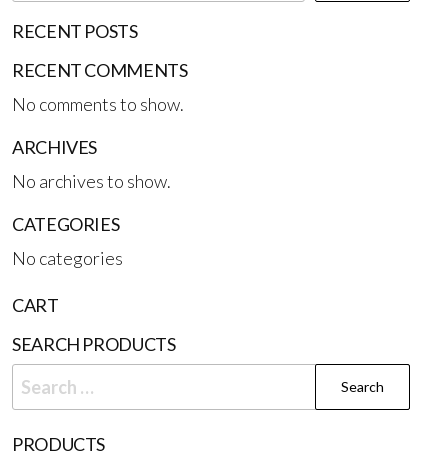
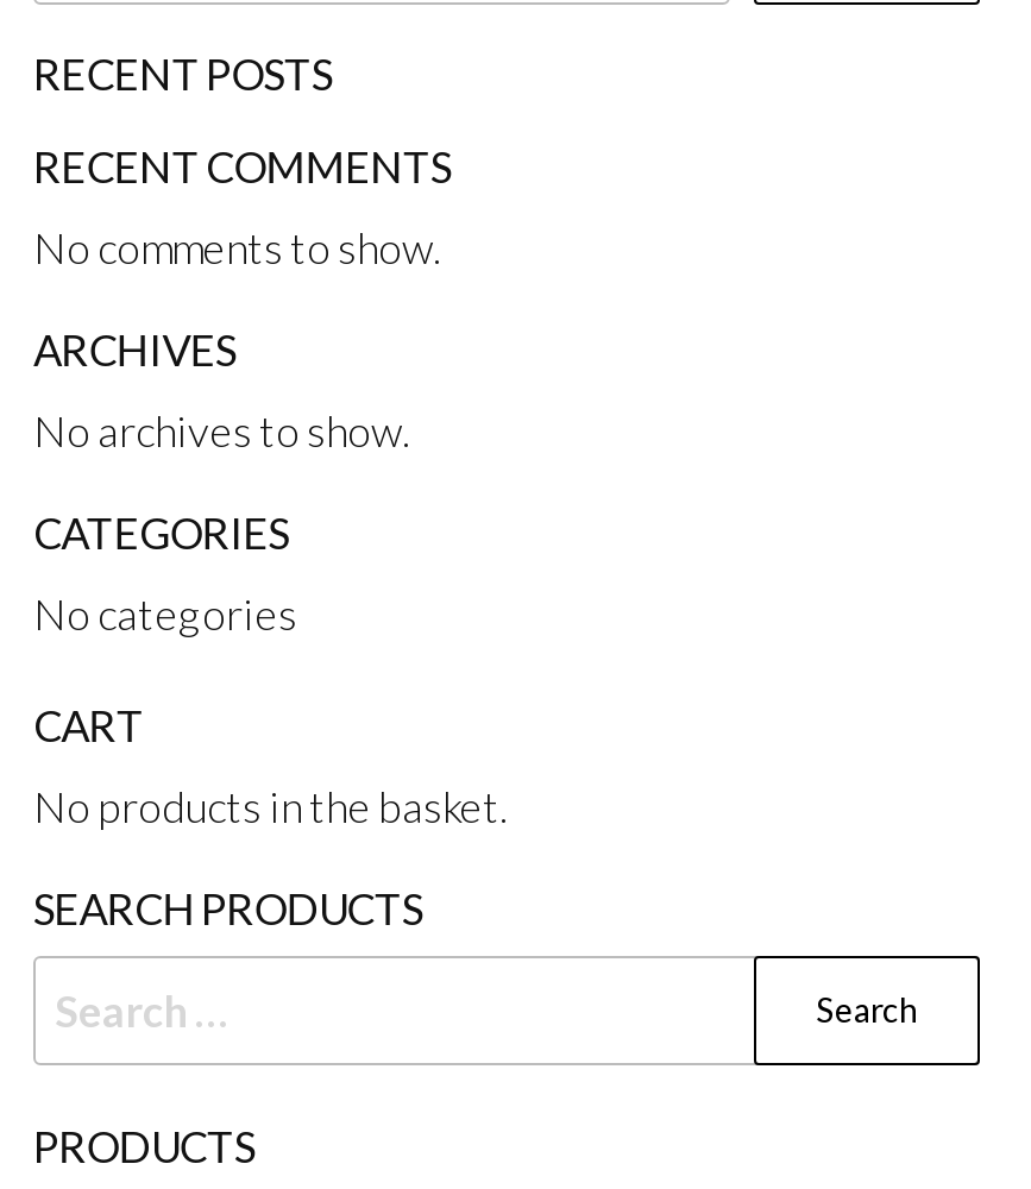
none -> [33,780,509,833] No products in the basket.

